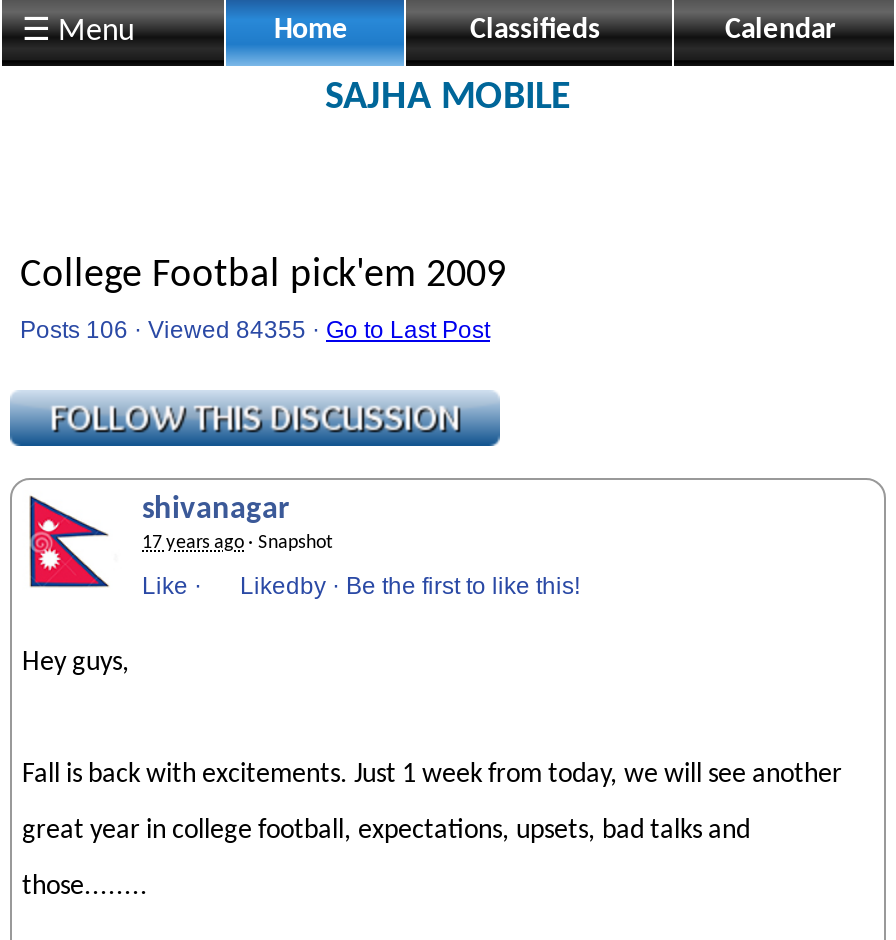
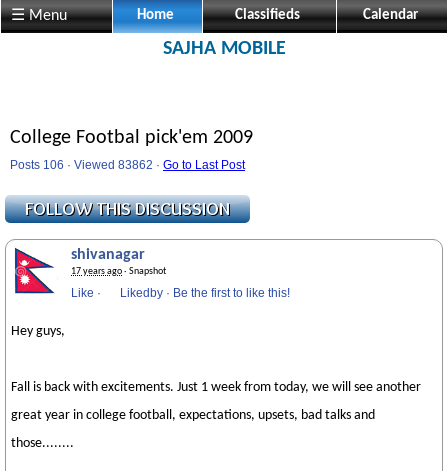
[20,316,490,344] Posts 106 · Viewed 84355 · Go to Last Post -> [10,158,245,172] Posts 106 · Viewed 83862 · Go to Last Post

